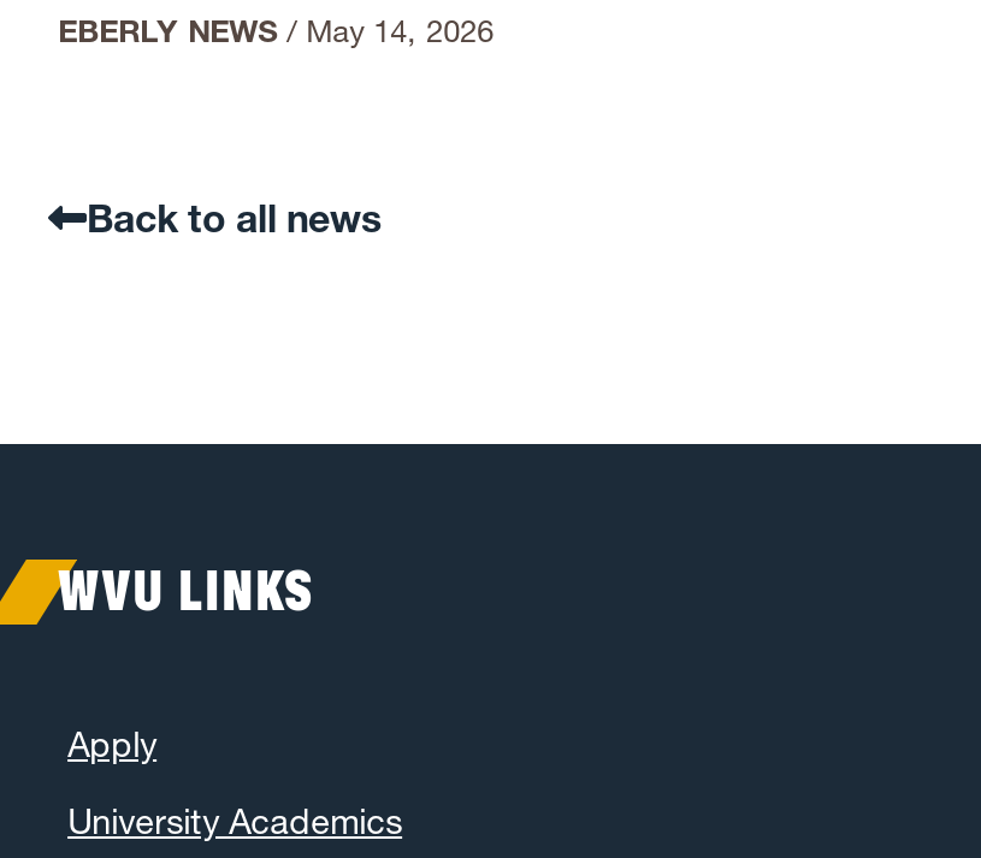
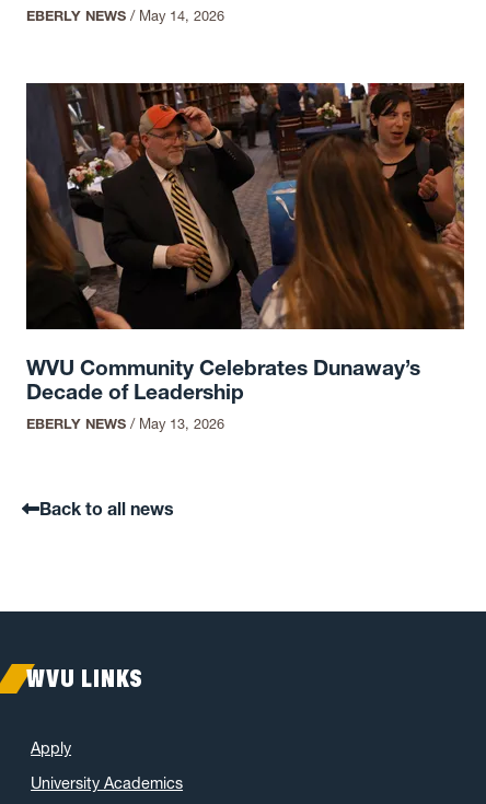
none -> [25,82,465,433] [image] | WVU Community Celebrates Dunaway’s | Decade of Leadership | EBERLY NEWS / May 13, 2026

